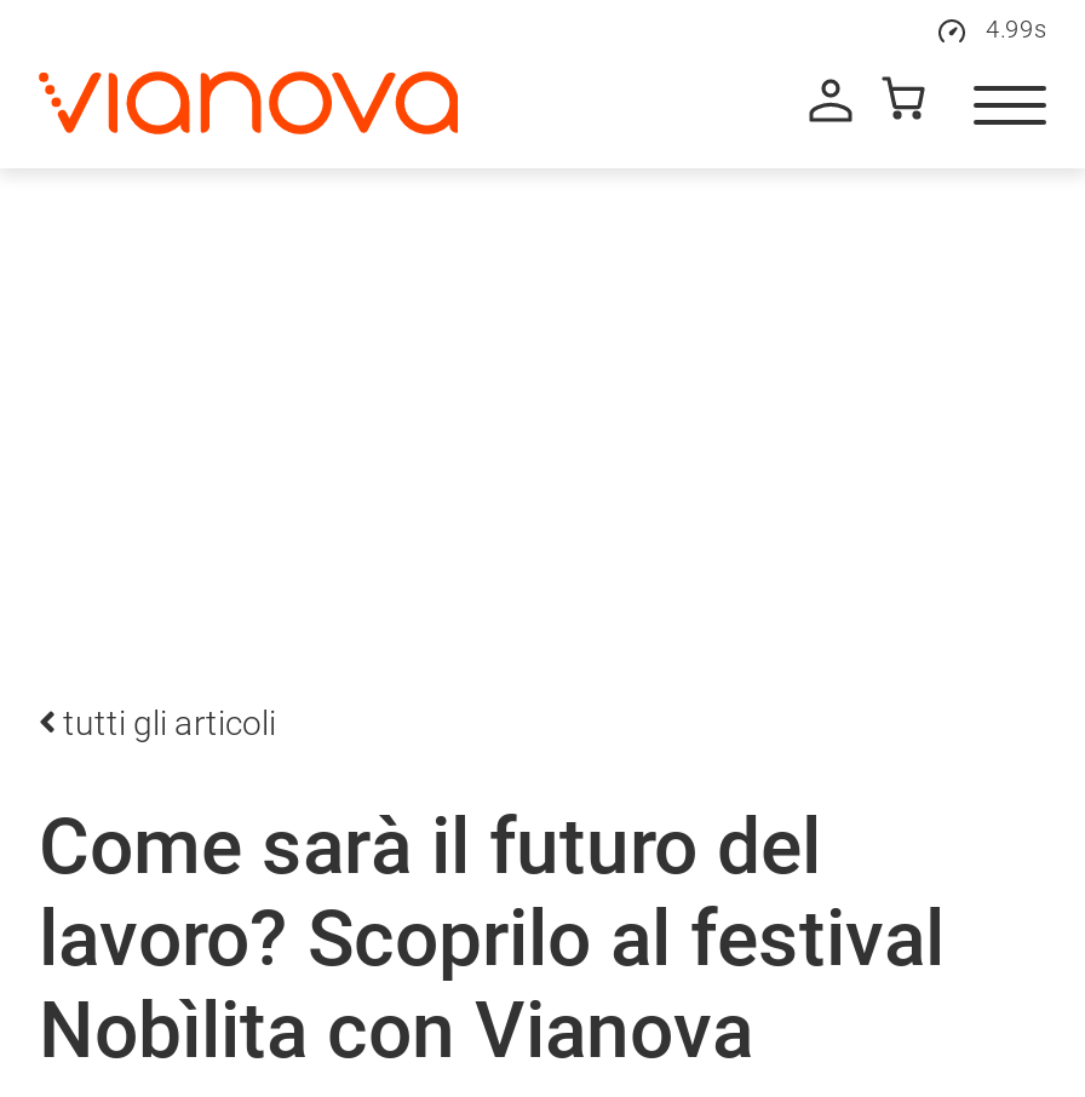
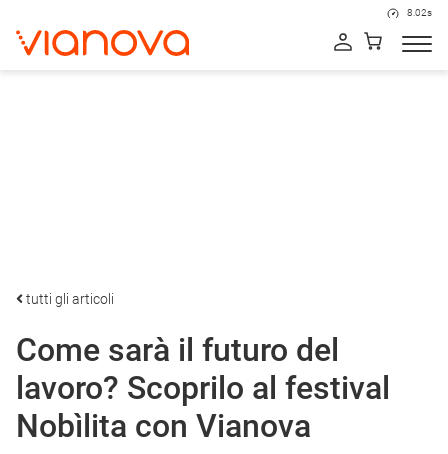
[986,15,1046,41] 4.99s -> [407,6,432,17] 8.02s

